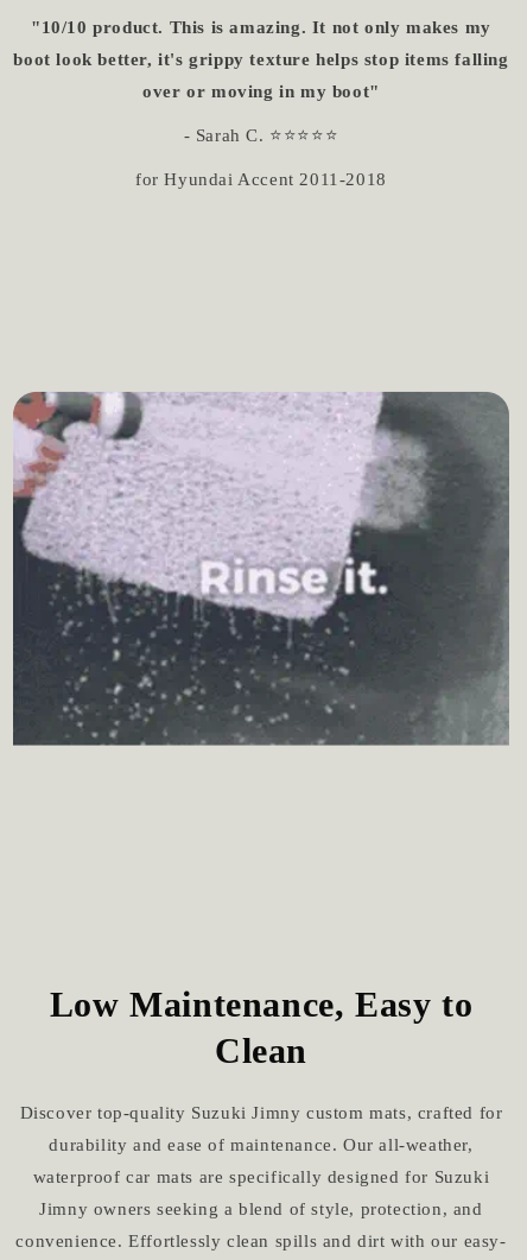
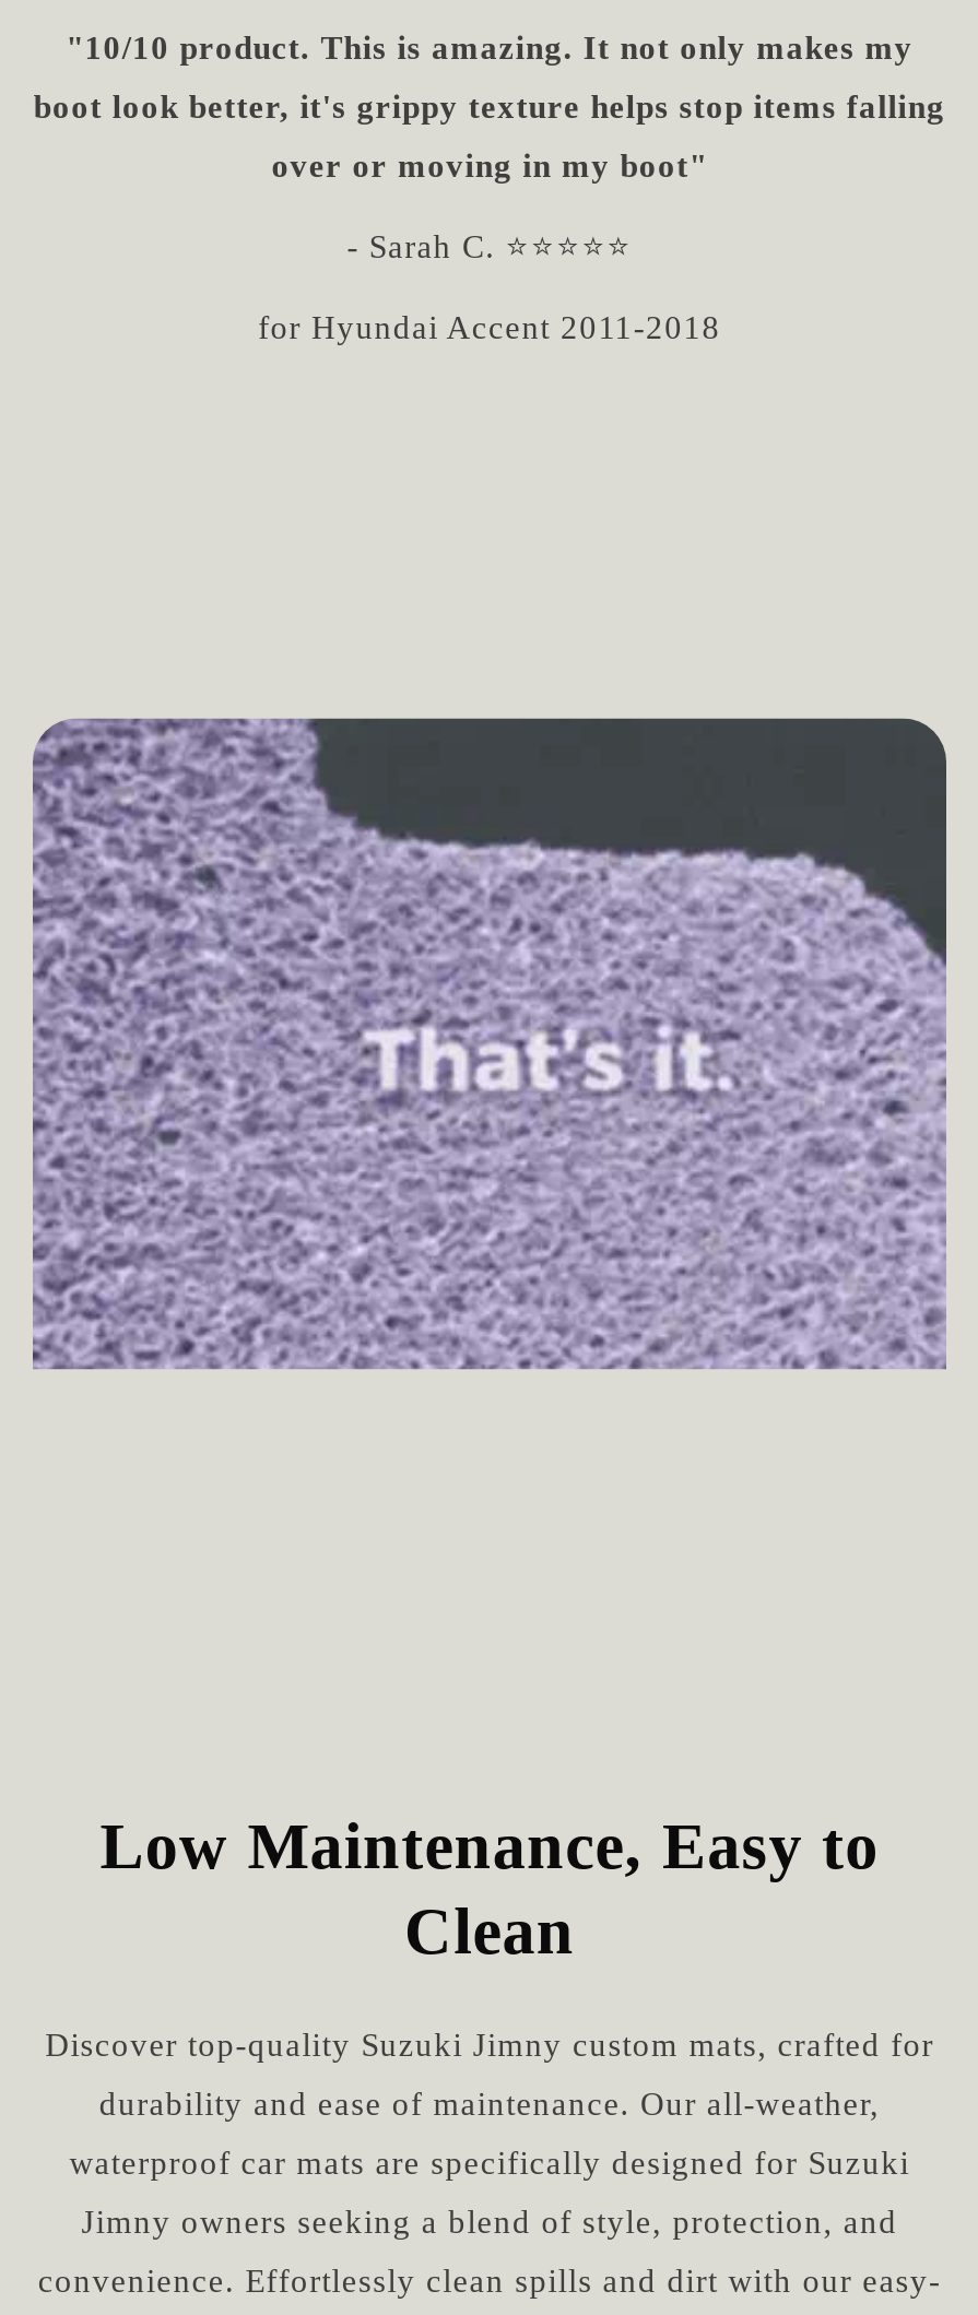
[12,391,510,747] [image] -> [31,717,946,1370] [image]

